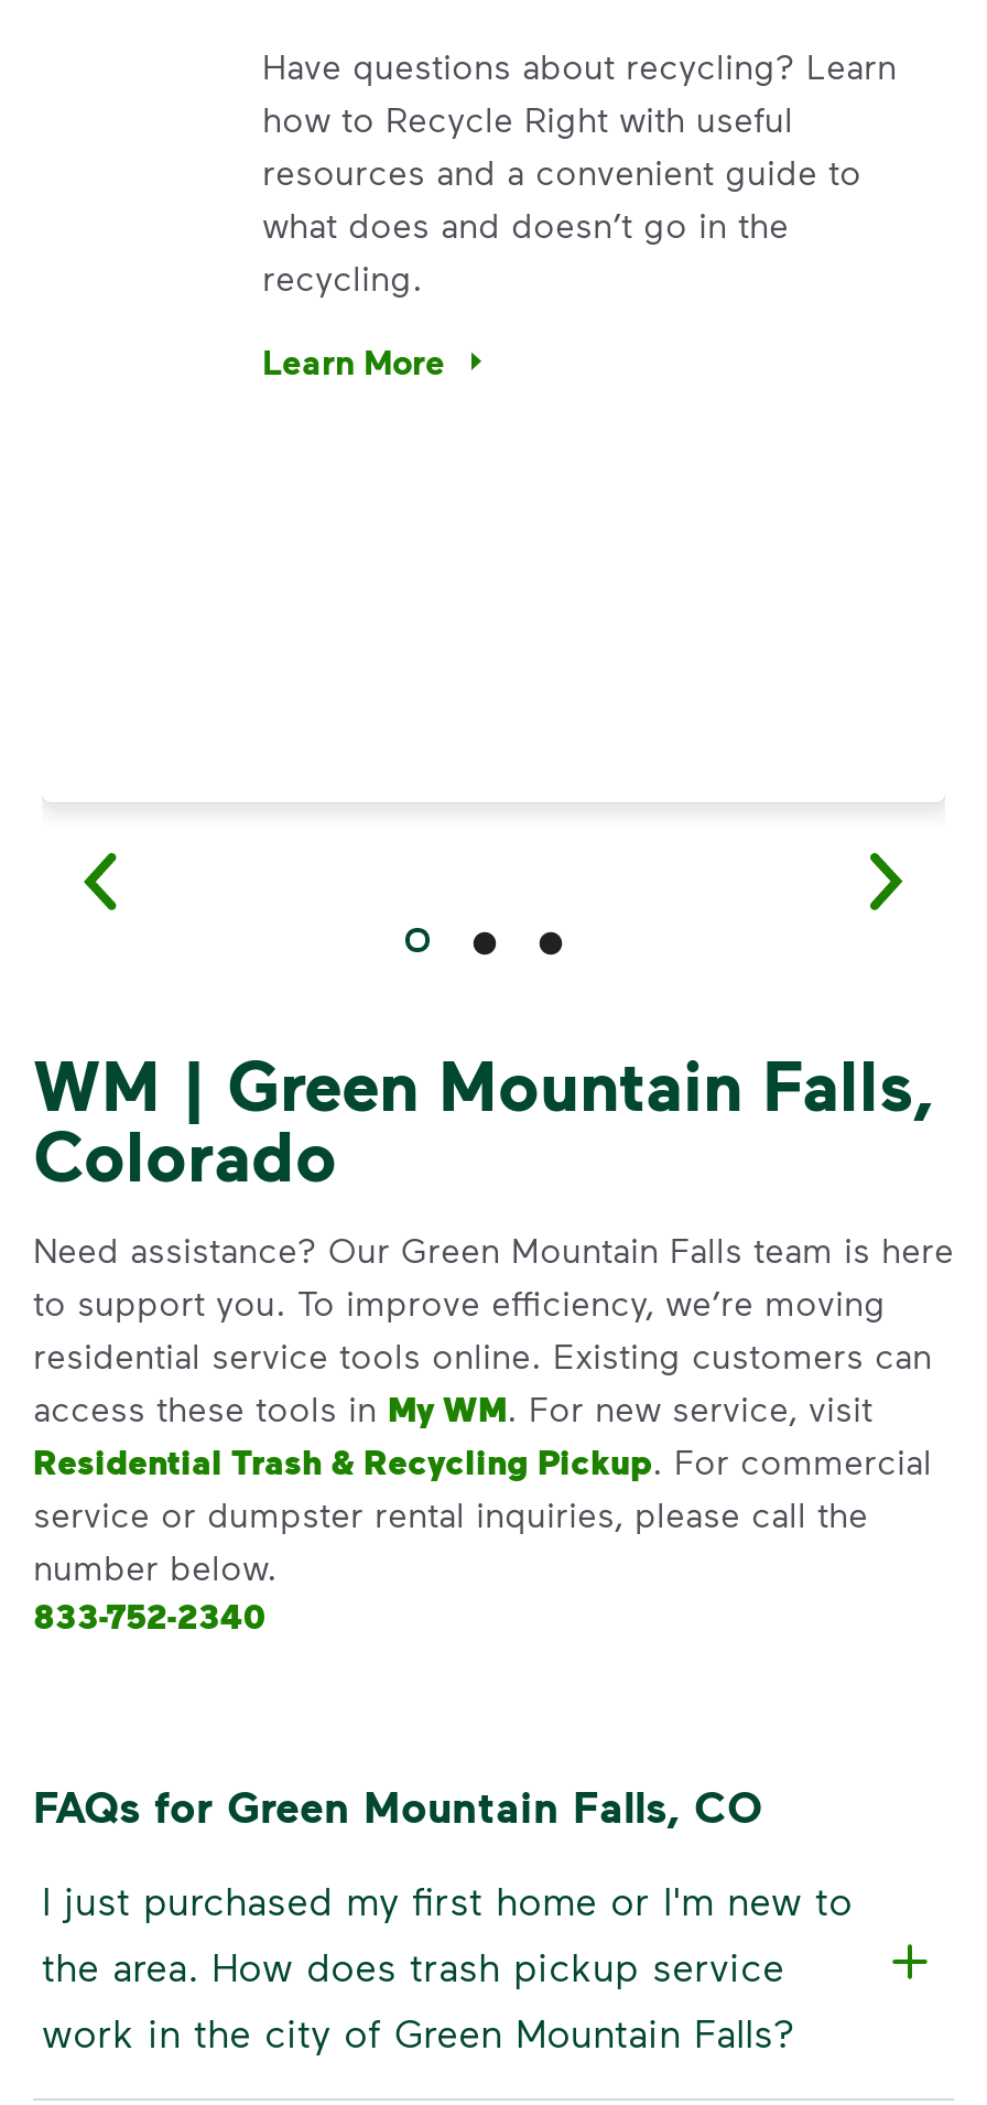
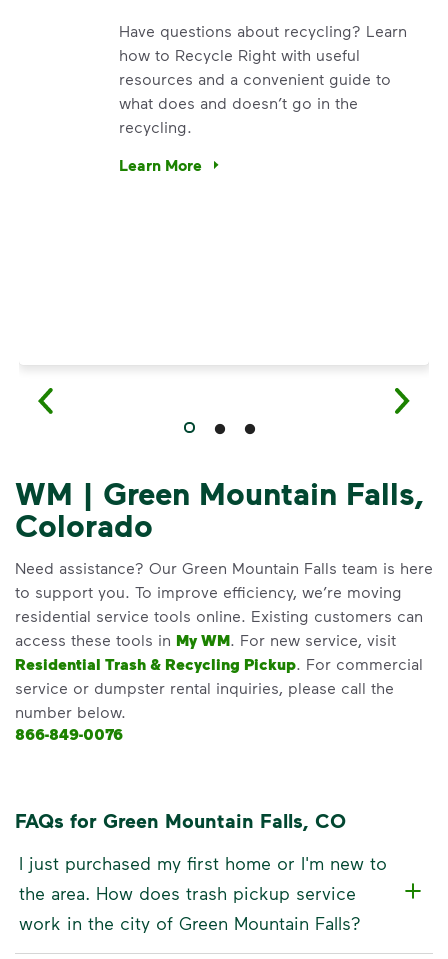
[33,1594,267,1638] 833-752-2340 -> [15,724,123,744] 866-849-0076

